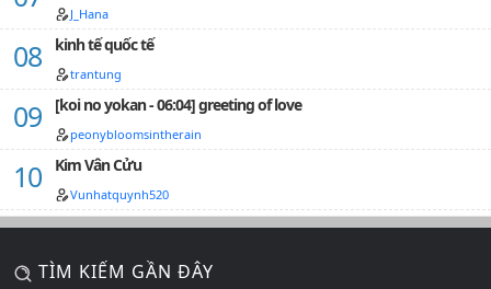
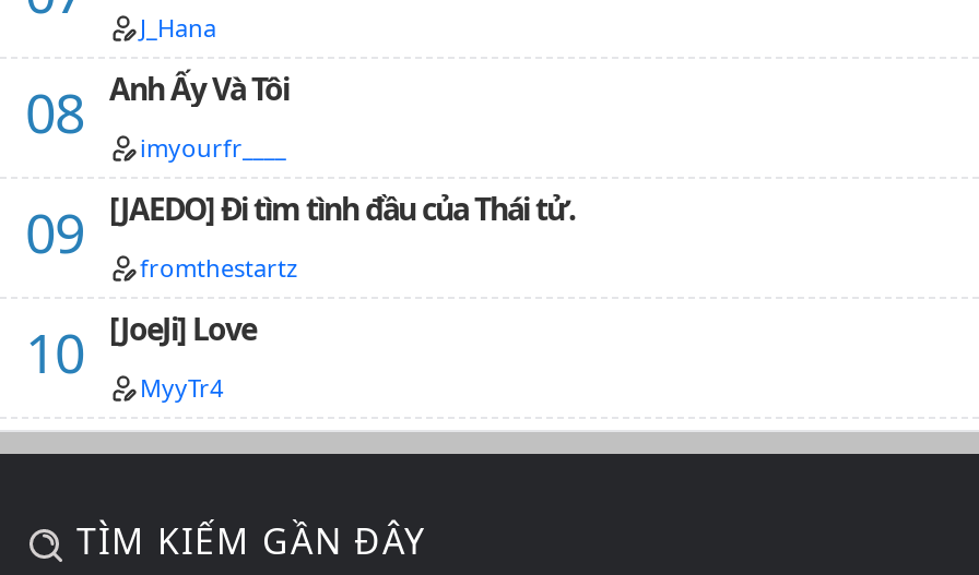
[55,34,153,55] kinh tế quốc tế -> [109,68,288,110] Anh Ấy Và Tôi
[70,66,122,82] trantung -> [140,131,286,164] imyourfr____
[55,94,301,115] [koi no yokan - 06:04] greeting of love -> [109,188,575,230] [JAEDO] Đi tìm tình đầu của Thái tử.
[70,126,202,143] peonybloomsintherain -> [140,251,297,284] fromthestartz
[55,155,141,175] Kim Vân Cửu -> [109,308,256,350] [JoeJi] Love
[70,186,169,203] Vunhatquynh520 -> [140,371,223,404] MyyTr4

